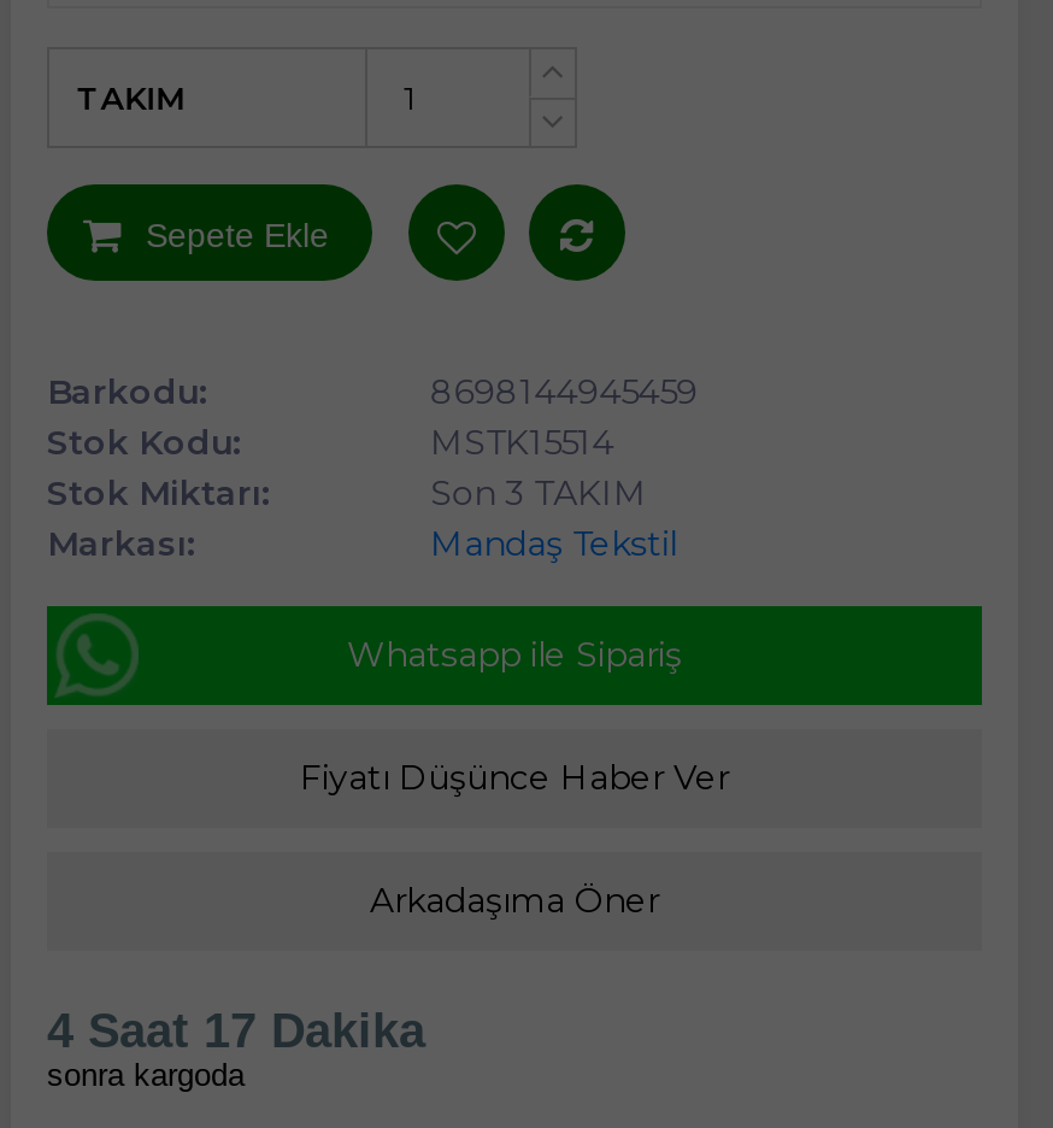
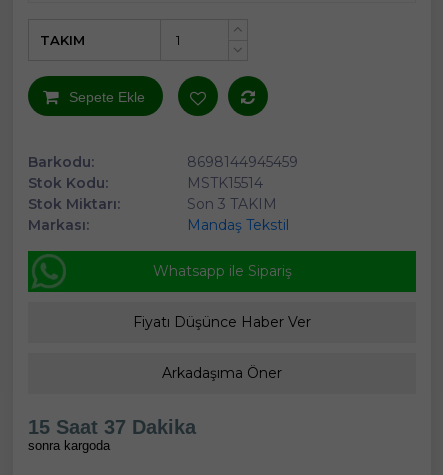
[47,1004,425,1057] 4 Saat 17 Dakika -> [28,416,196,438] 15 Saat 37 Dakika

